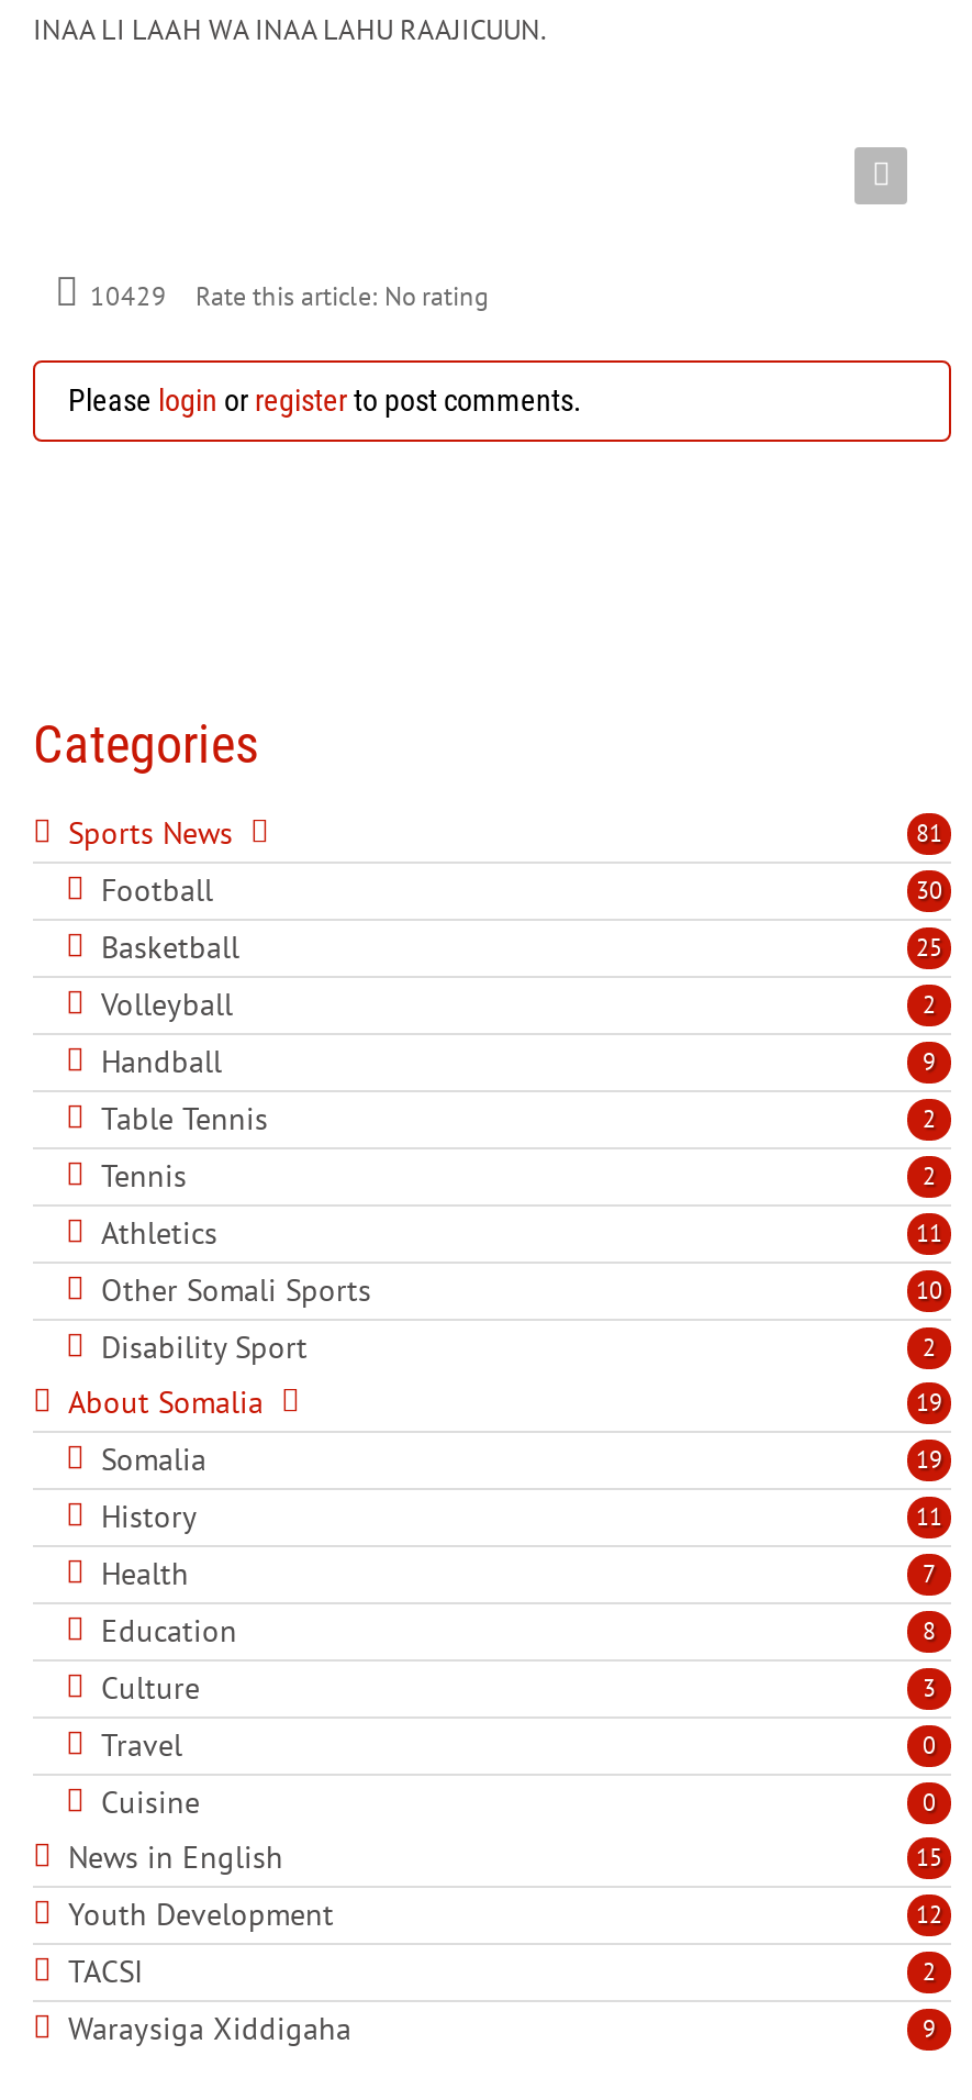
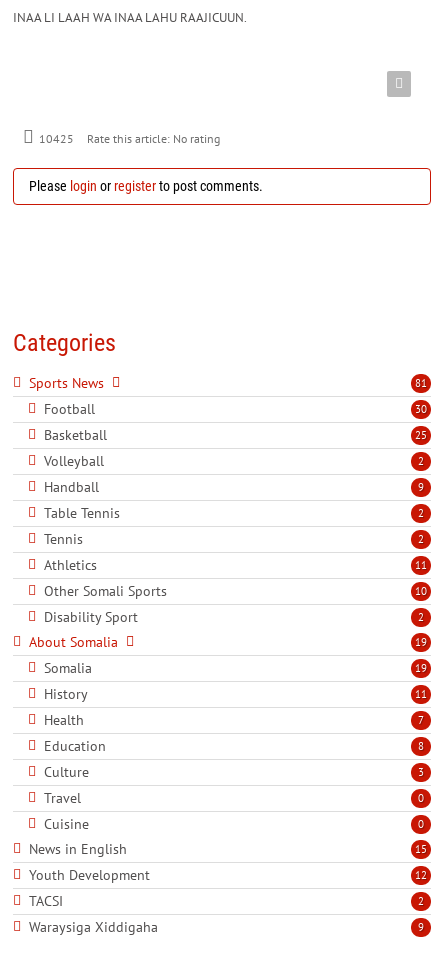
[90,279,488,312] 10429 Rate this article: No rating -> [39,131,220,146] 10425 Rate this article: No rating

